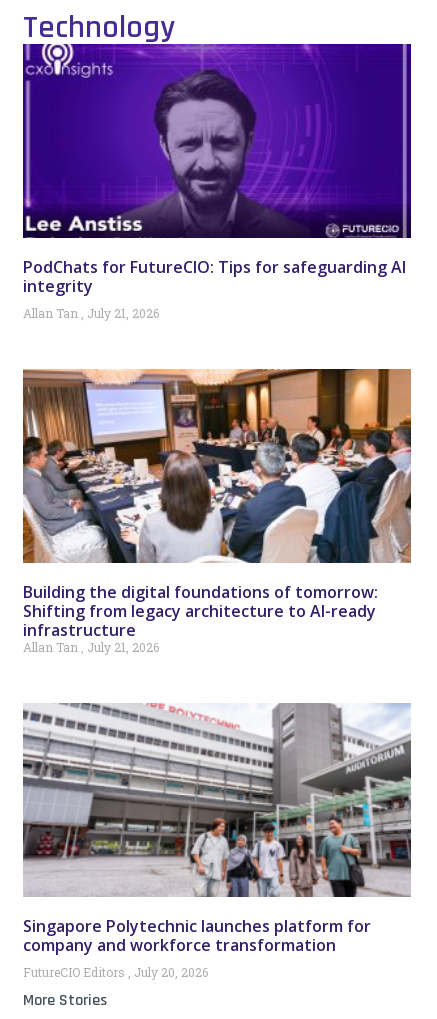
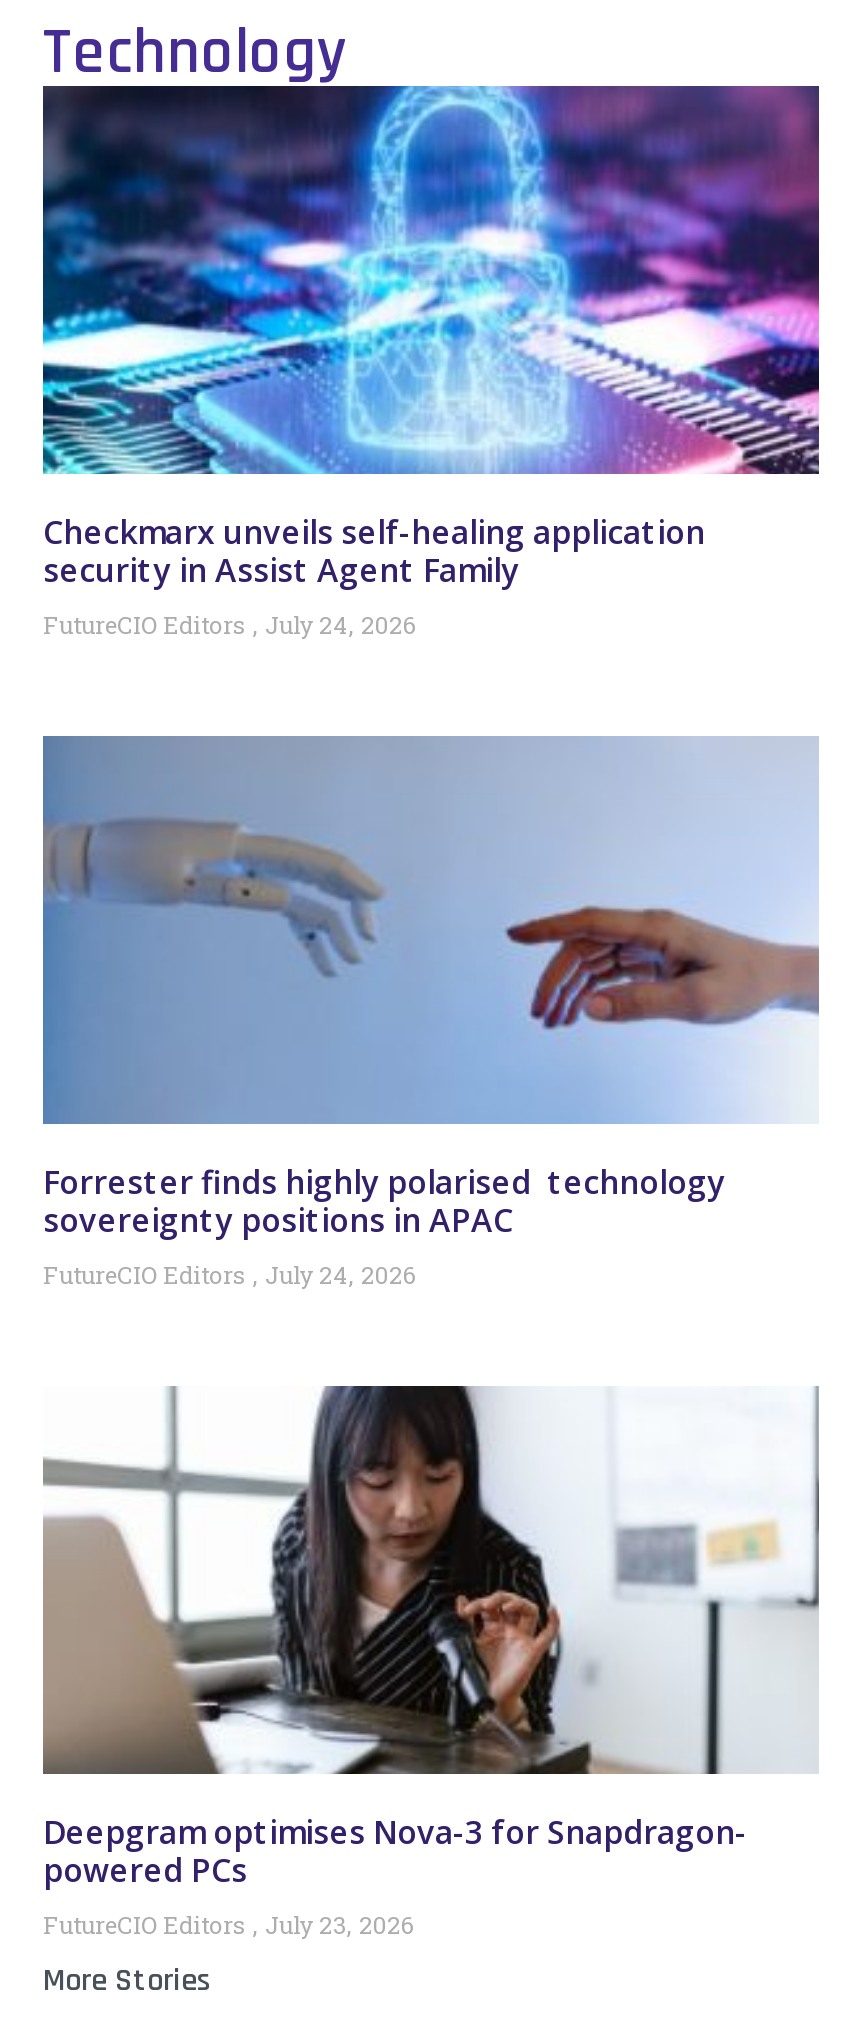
[22,43,412,321] [image] | PodChats for FutureCIO: Tips for safeguarding AI | integrity | Allan Tan July 21, 2026 -> [41,85,821,641] [image] | Checkmarx unveils self-healing application | security in Assist Agent Family | FutureCIO Editors July 24, 2026
[22,368,412,655] [image] | Building the digital foundations of tomorrow: | Shifting from legacy architecture to AI-ready | infrastructure | Allan Tan July 21, 2026 -> [41,735,819,1291] [image] | Forrester finds highly polarised technology | sovereignty positions in APAC | FutureCIO Editors July 24, 2026
[22,702,412,980] [image] | Singapore Polytechnic launches platform for | company and workforce transformation | FutureCIO Editors July 20, 2026 -> [43,1383,819,1941] [image] | Deepgram optimises Nova-3 for Snapdragon- | powered PCs | FutureCIO Editors July 23, 2026

